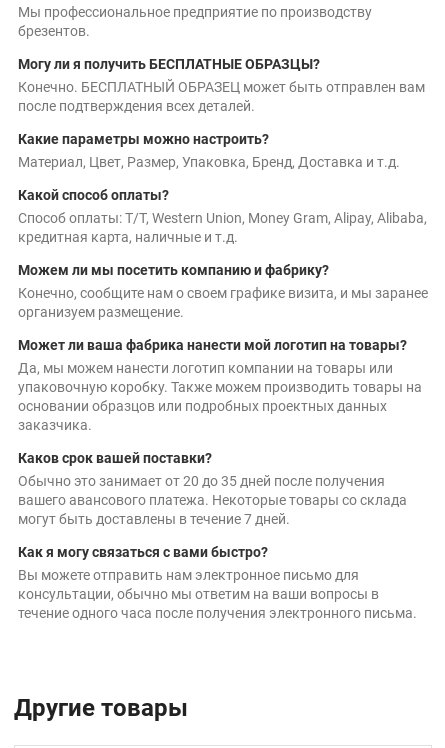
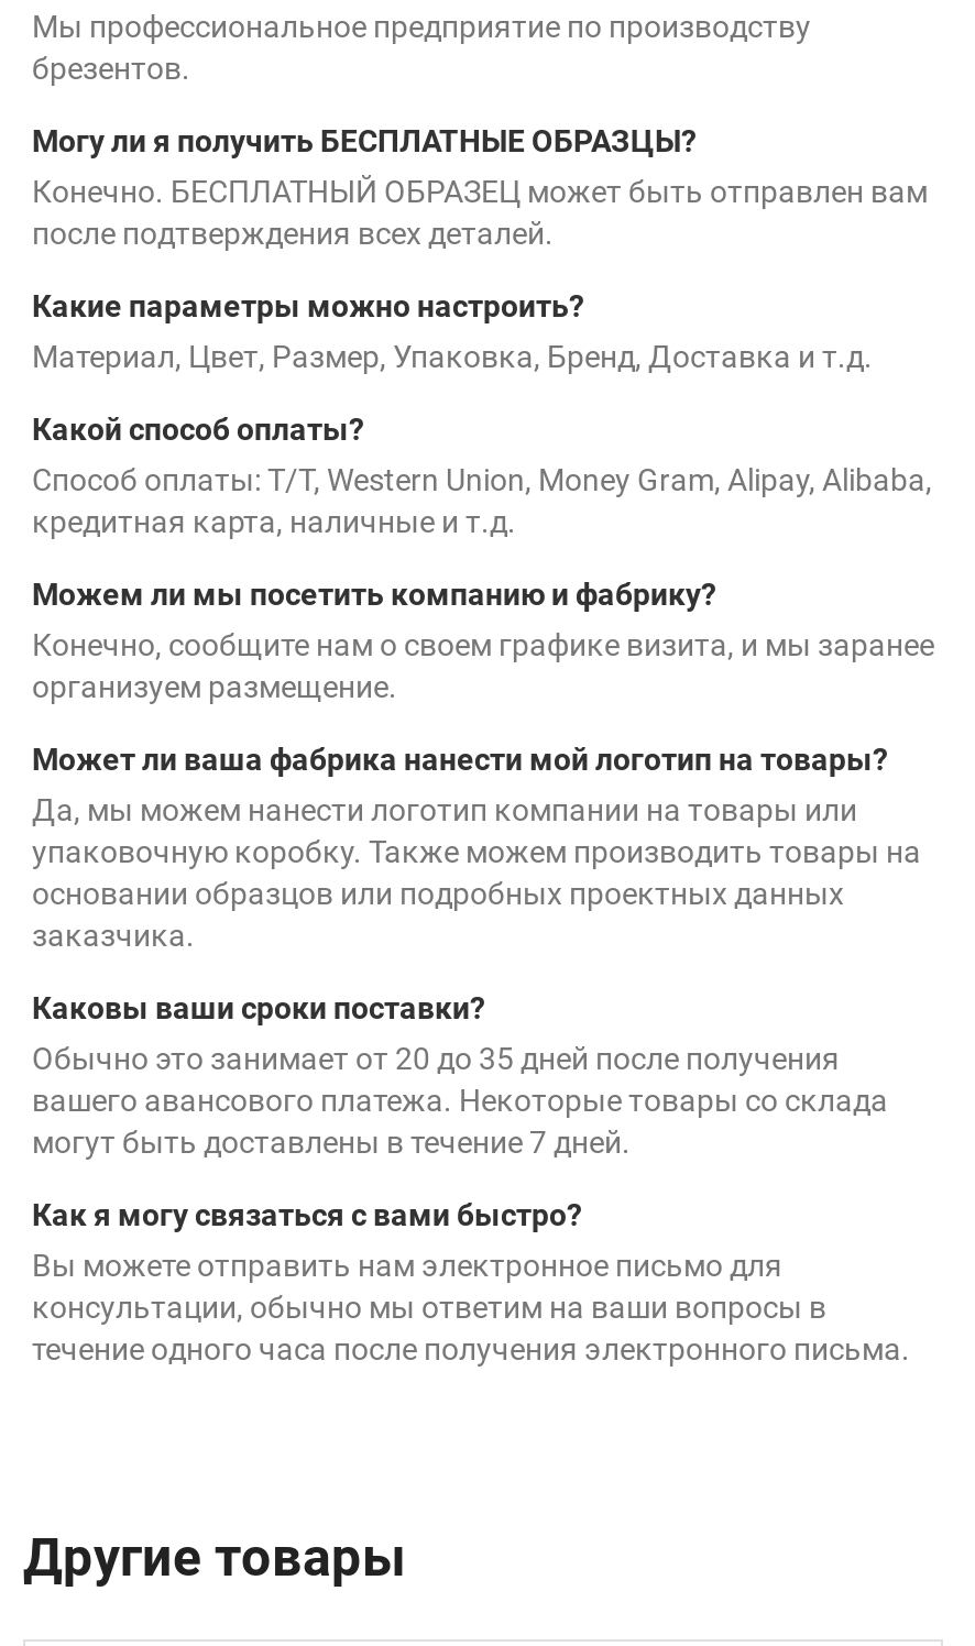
[18,450,215,466] Каков срок вашей поставки? -> [32,990,492,1026] Каковы ваши сроки поставки?

